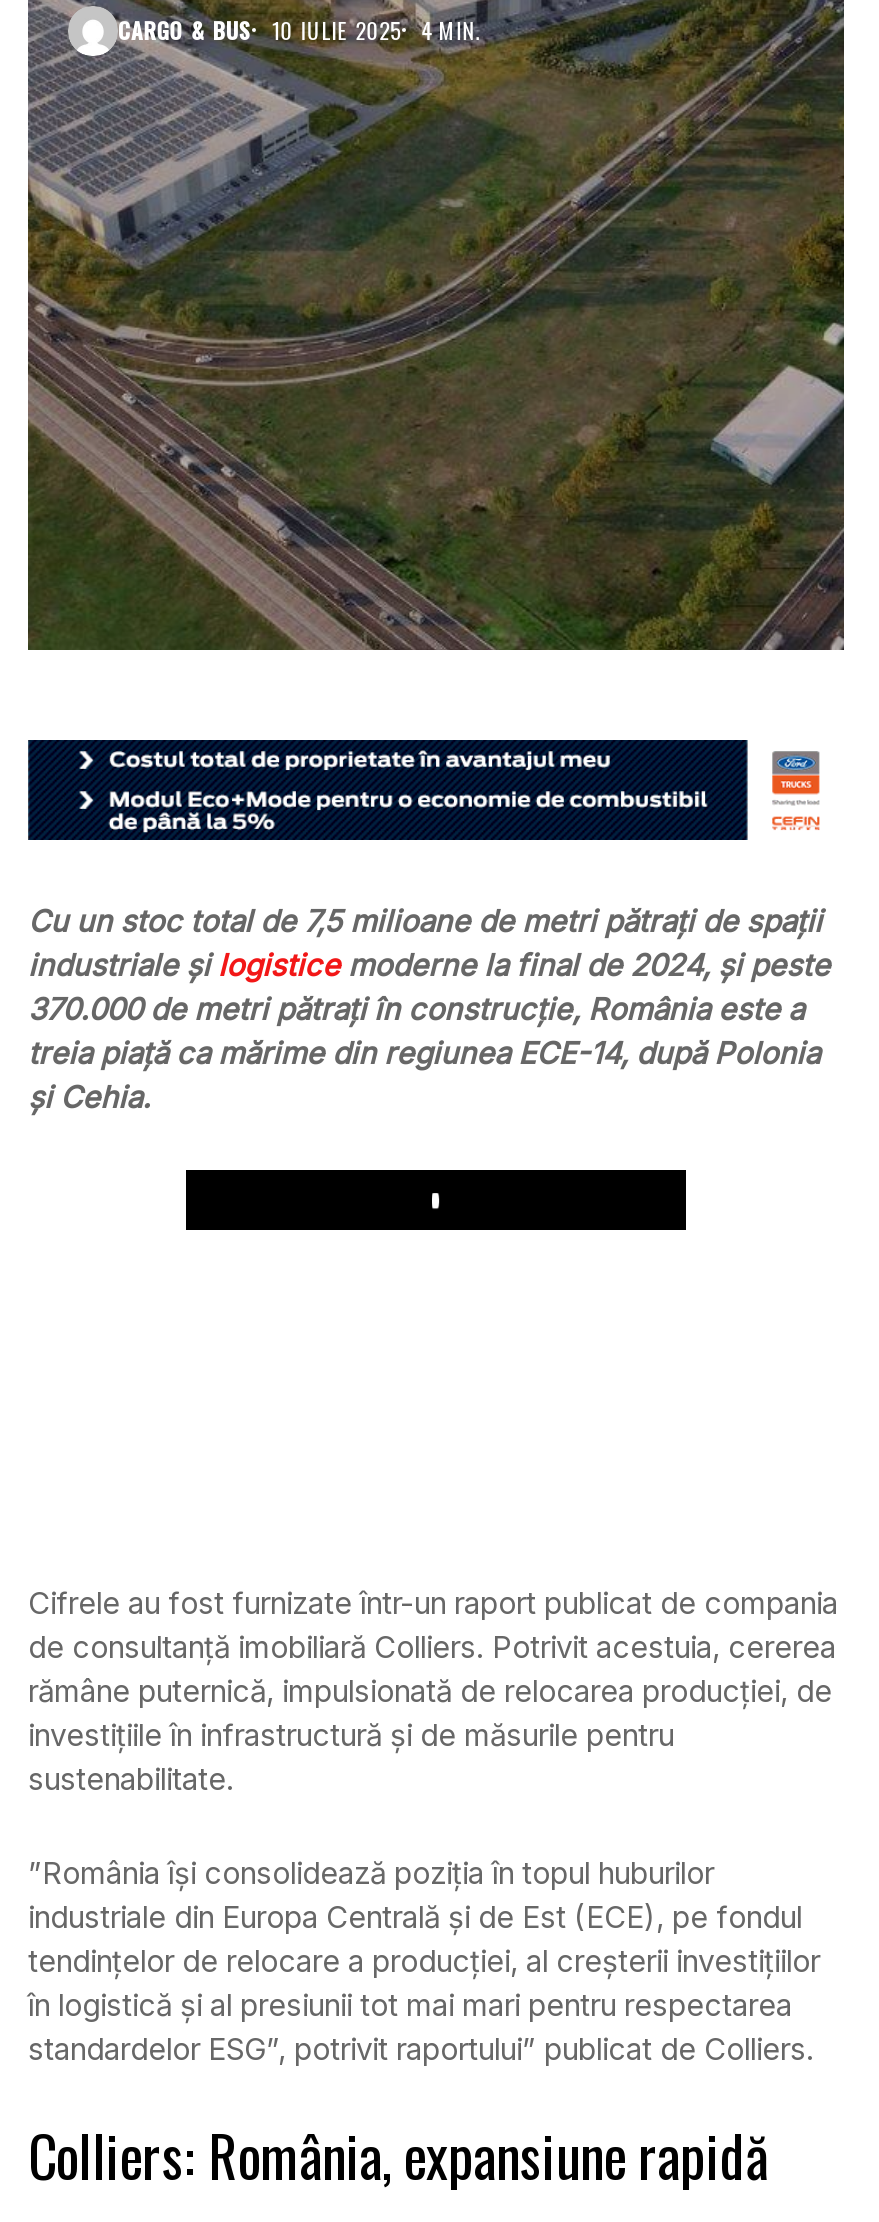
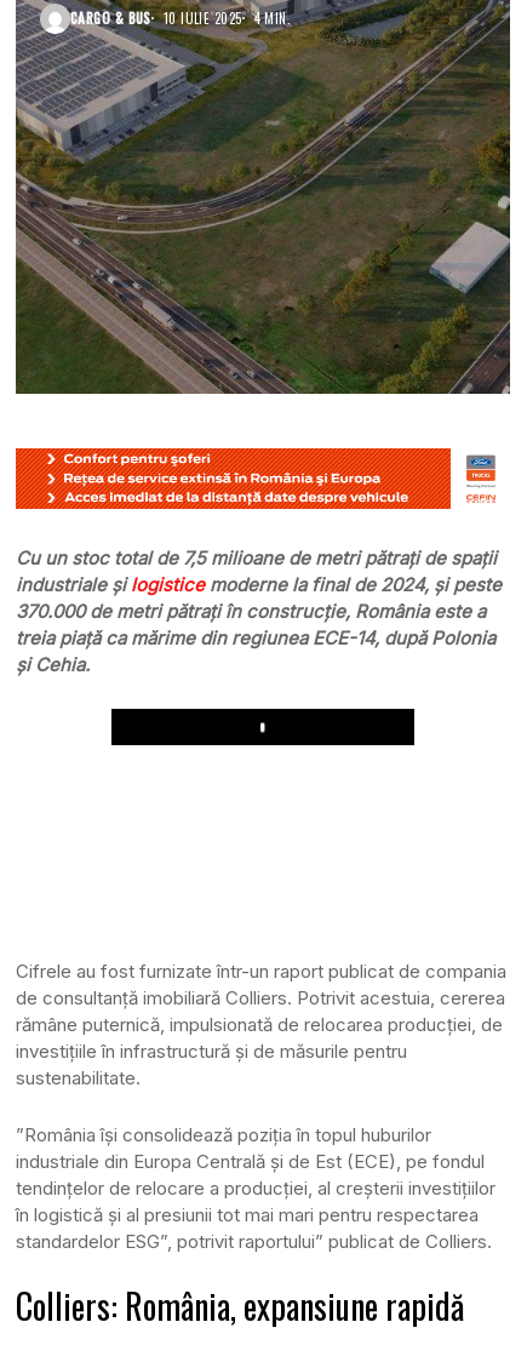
[26,738,750,842] [image] -> [15,447,452,510] [image]

